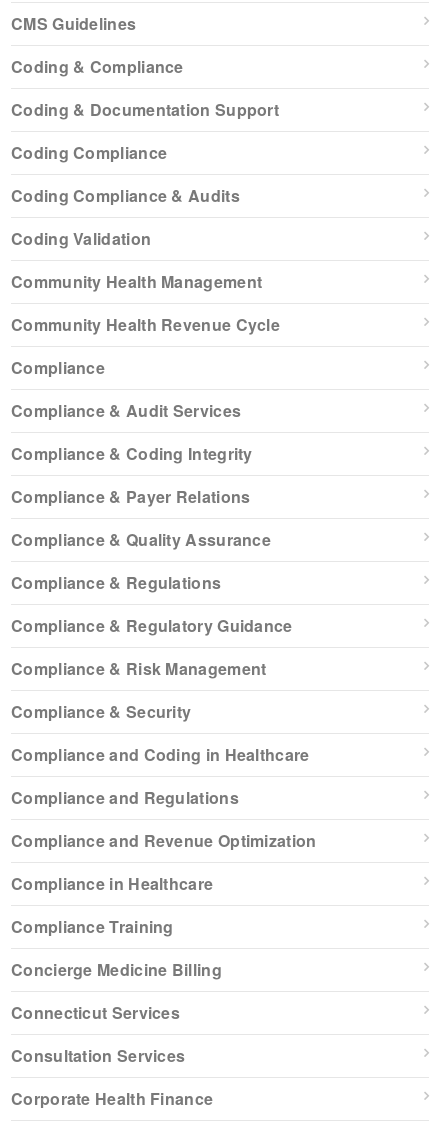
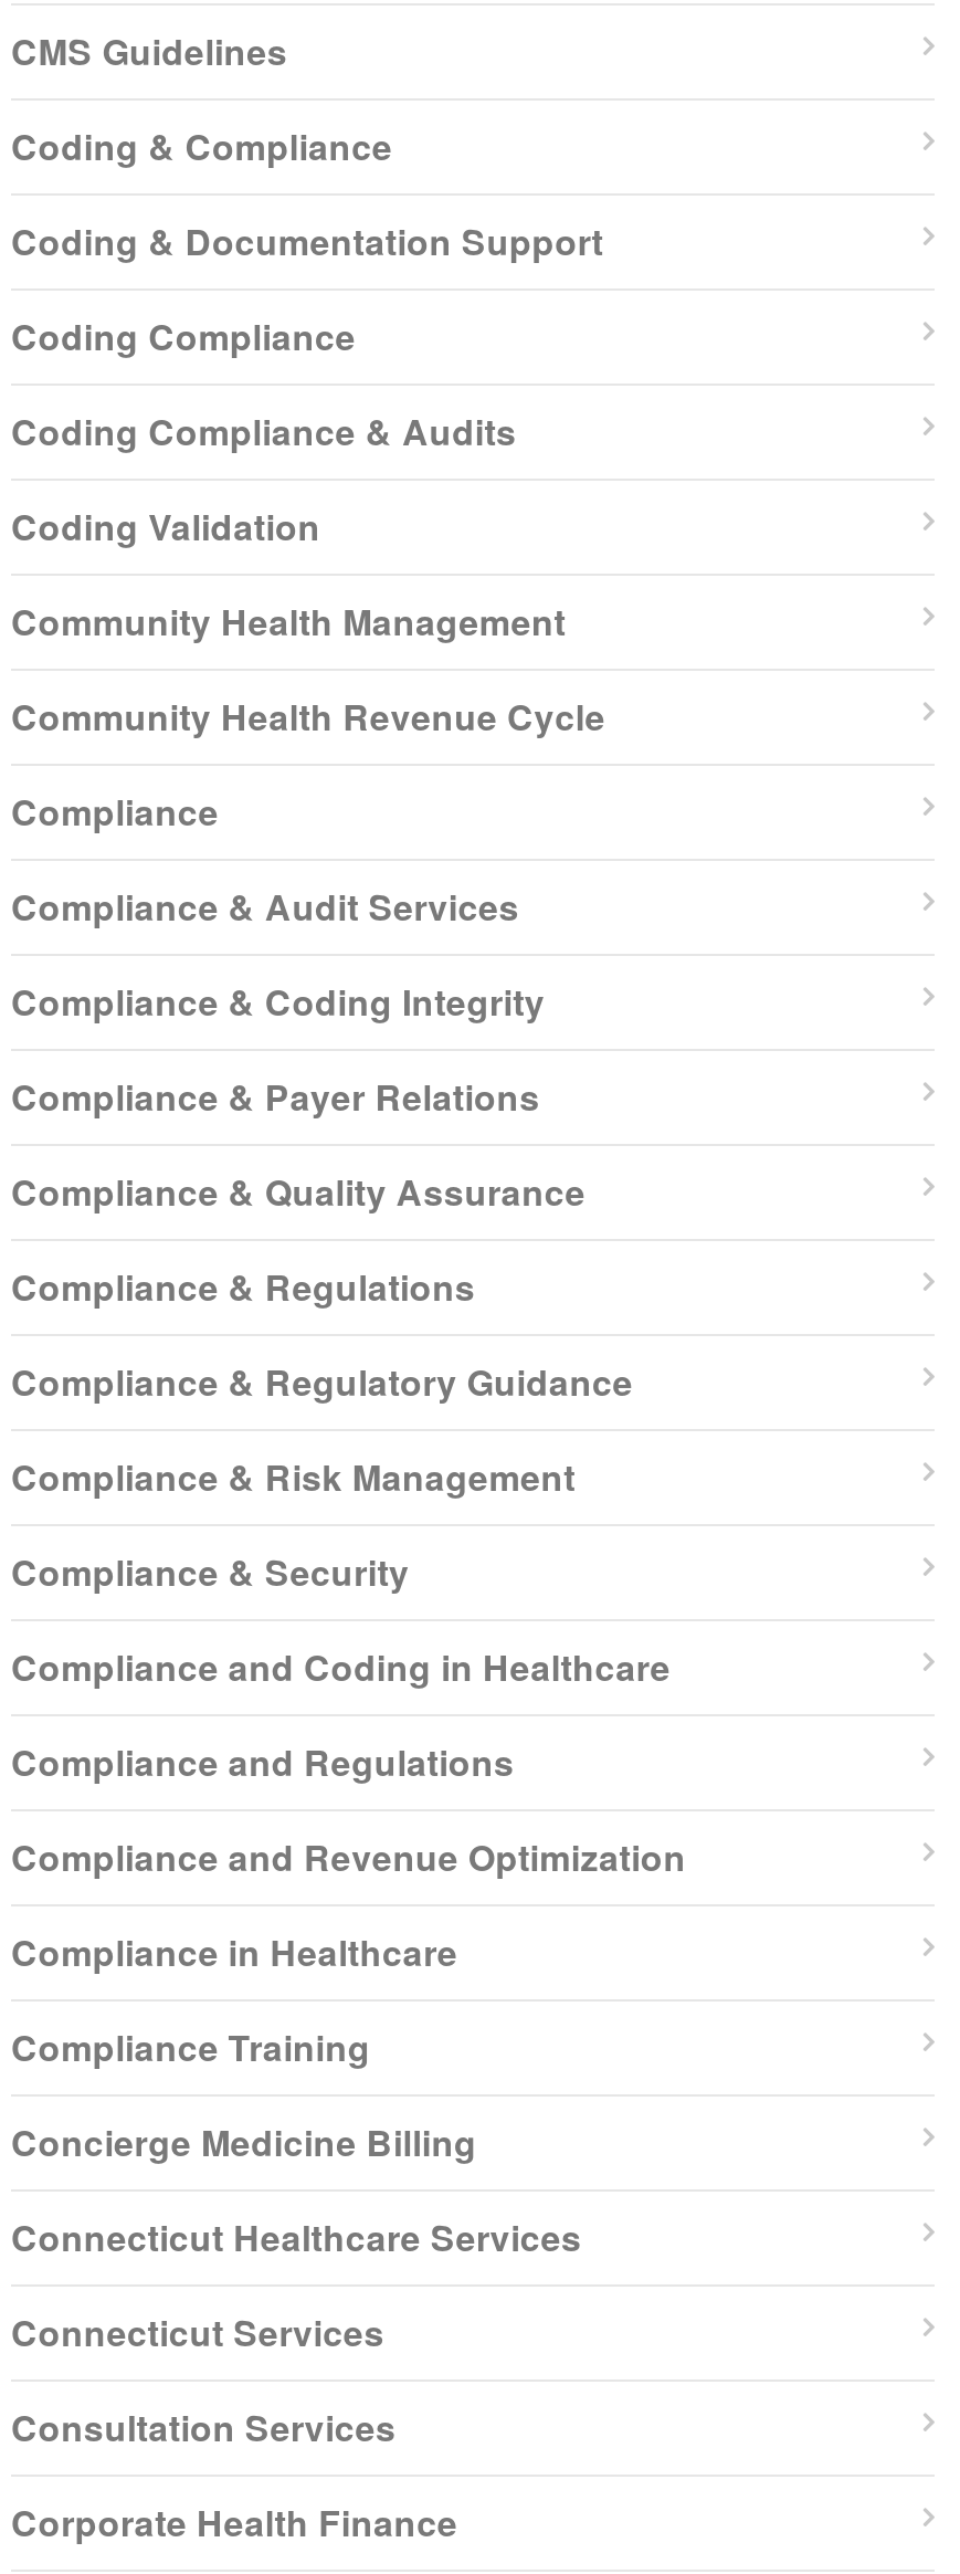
none -> [11,2211,582,2261] Connecticut Healthcare Services

